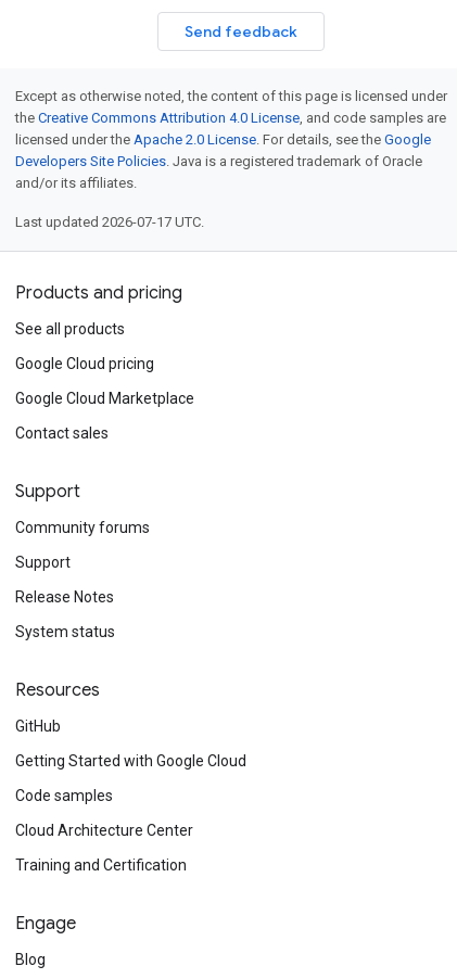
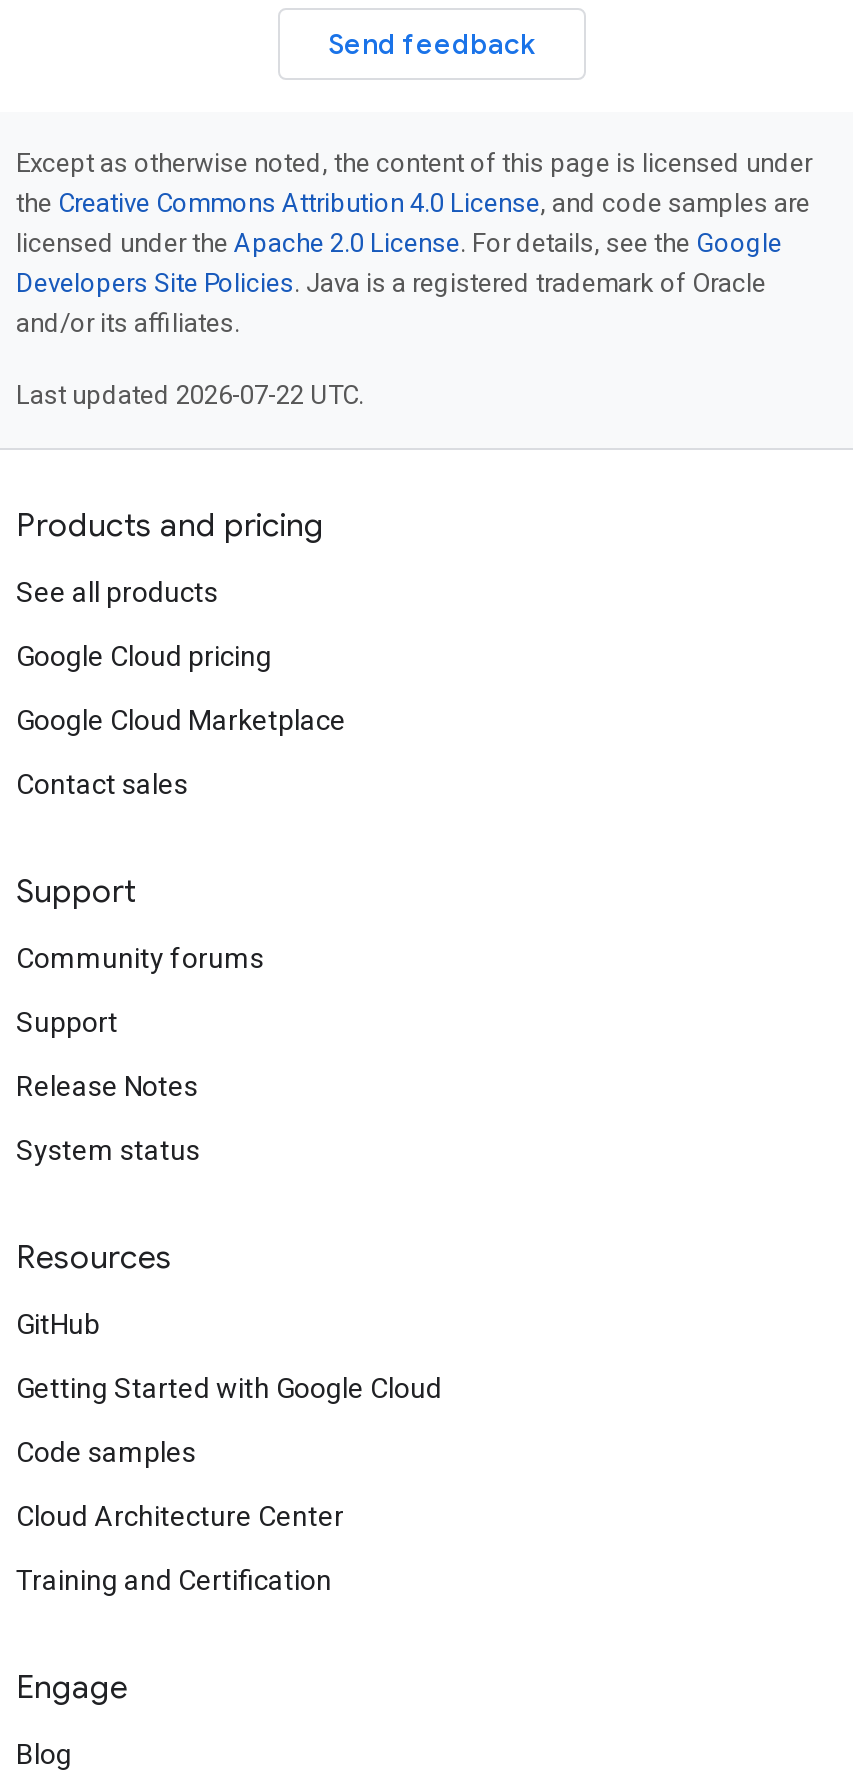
[15,214,204,230] Last updated 2026-07-17 UTC. -> [16,380,364,410] Last updated 2026-07-22 UTC.

